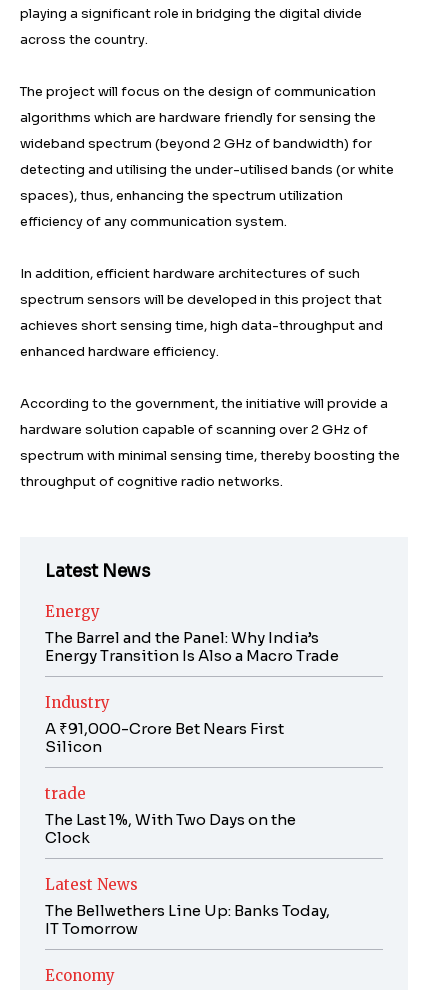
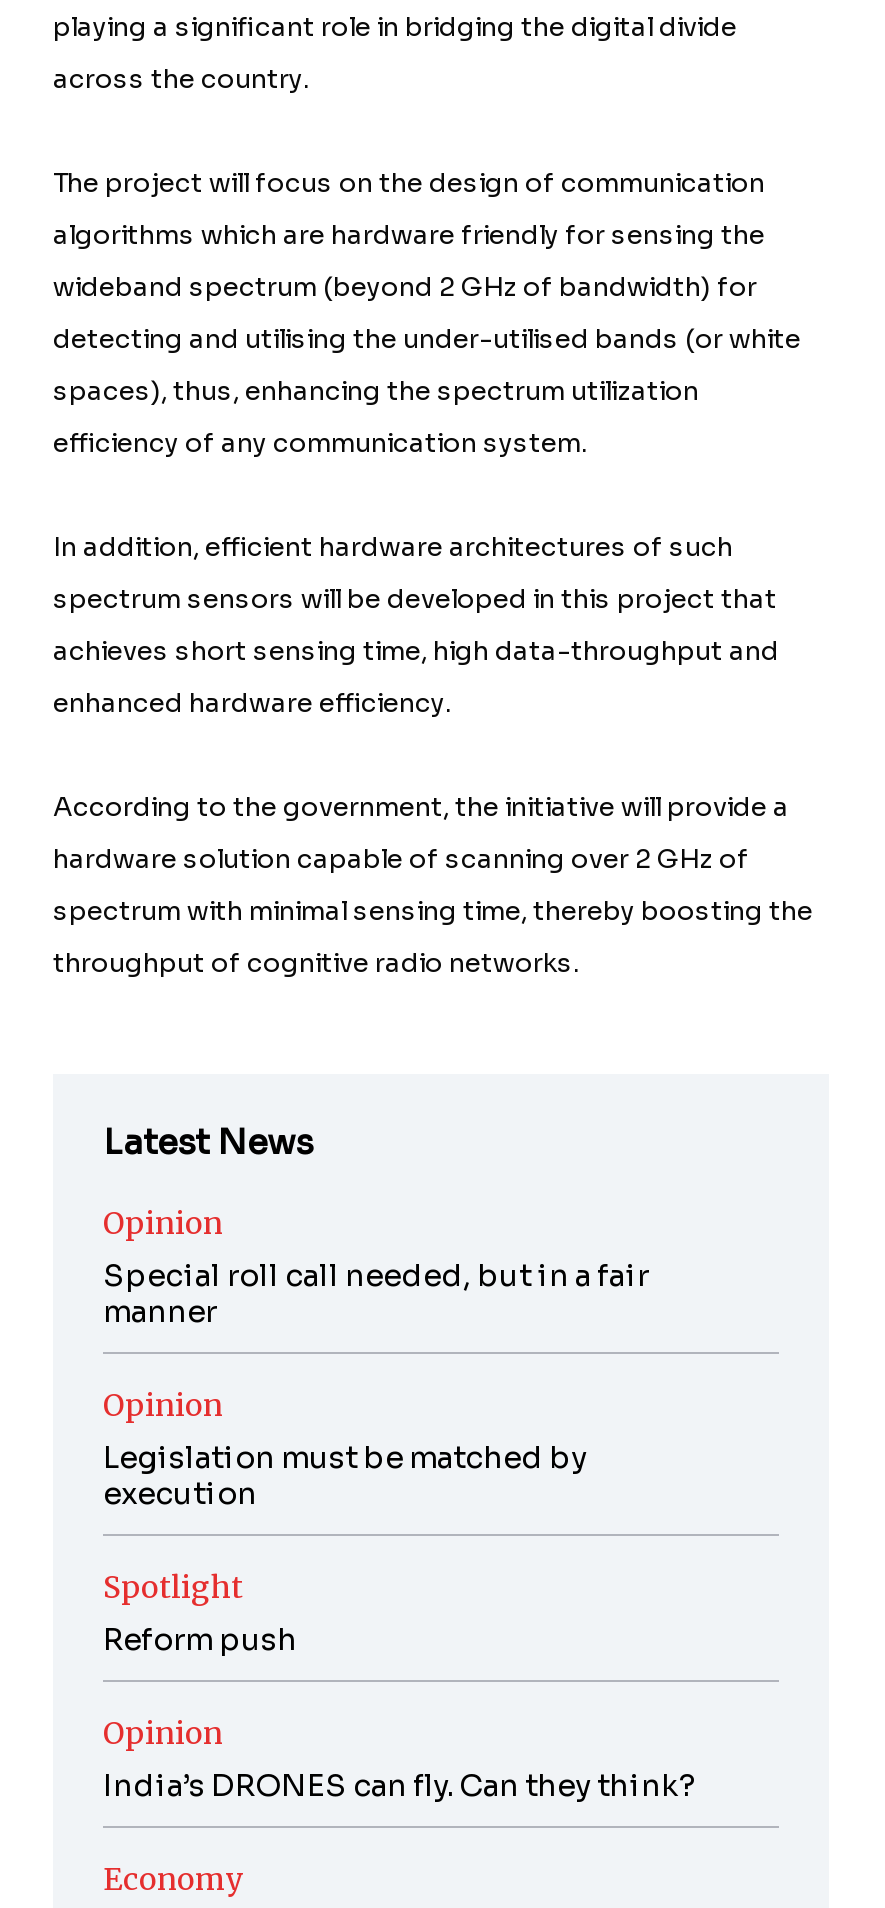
[45,602,339,665] Energy | The Barrel and the Panel: Why India’s | Energy Transition Is Also a Macro Trade -> [103,1204,649,1330] Opinion | Special roll call needed, but in a fair | manner
[45,693,284,756] Industry | A ₹91,000-Crore Bet Nears First | Silicon -> [103,1386,587,1512] Opinion | Legislation must be matched by | execution
[45,784,296,847] trade | The Last 1%, With Two Days on the | Clock -> [103,1568,297,1658] Spotlight | Reform push
[45,875,330,938] Latest News | The Bellwethers Line Up: Banks Today, | IT Tomorrow -> [103,1714,697,1804] Opinion | India’s DRONES can fly. Can they think?

